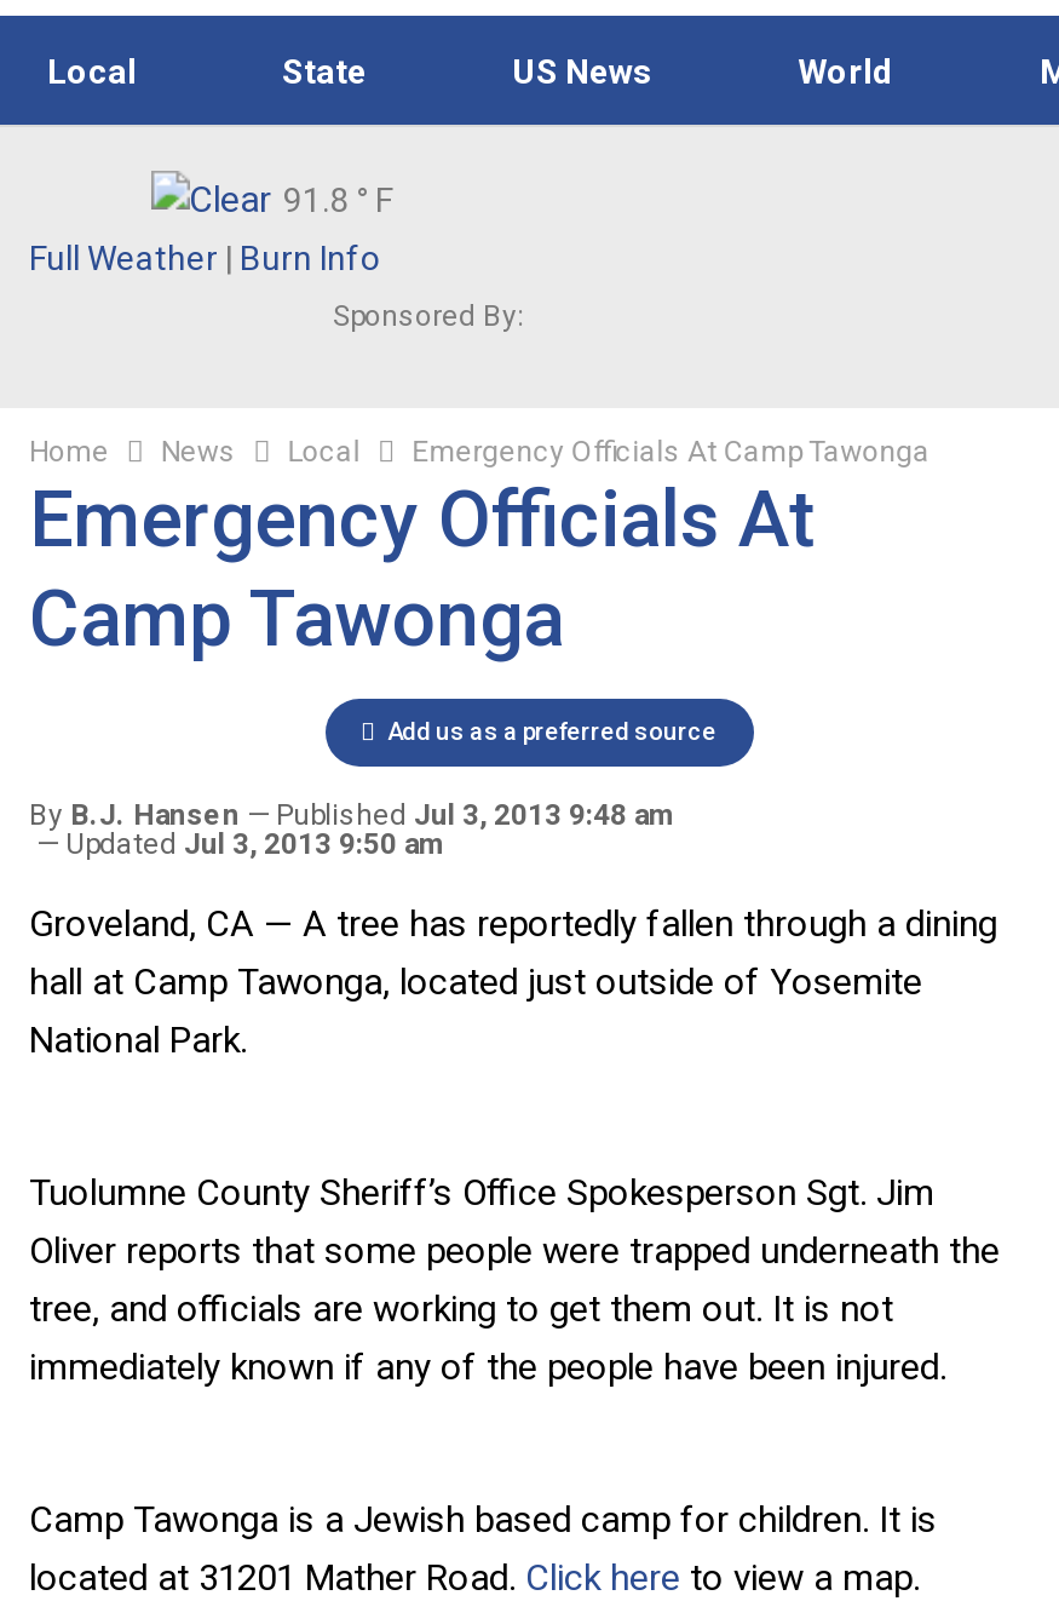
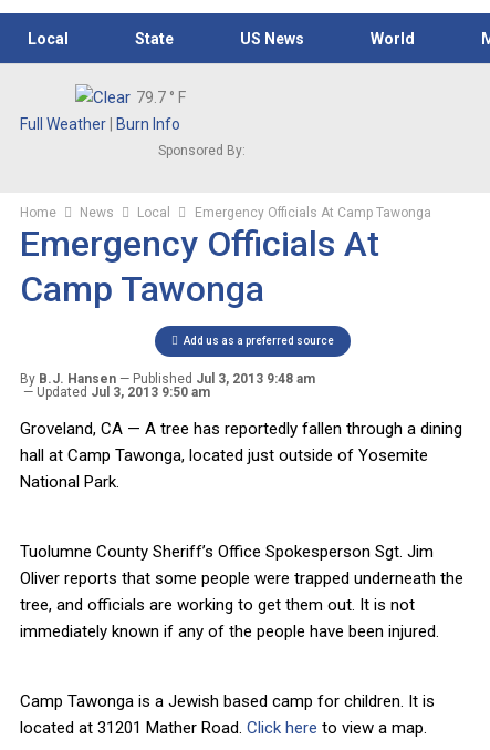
[283,180,392,219] 91.8 ° F -> [135,89,185,106] 79.7 ° F

